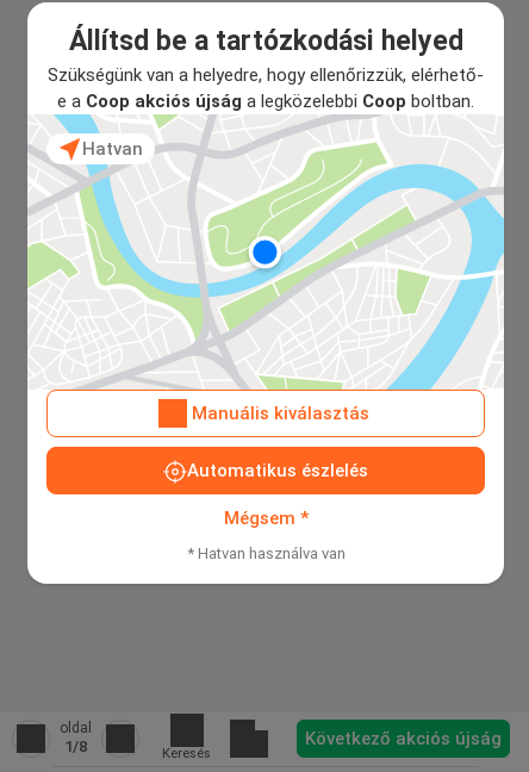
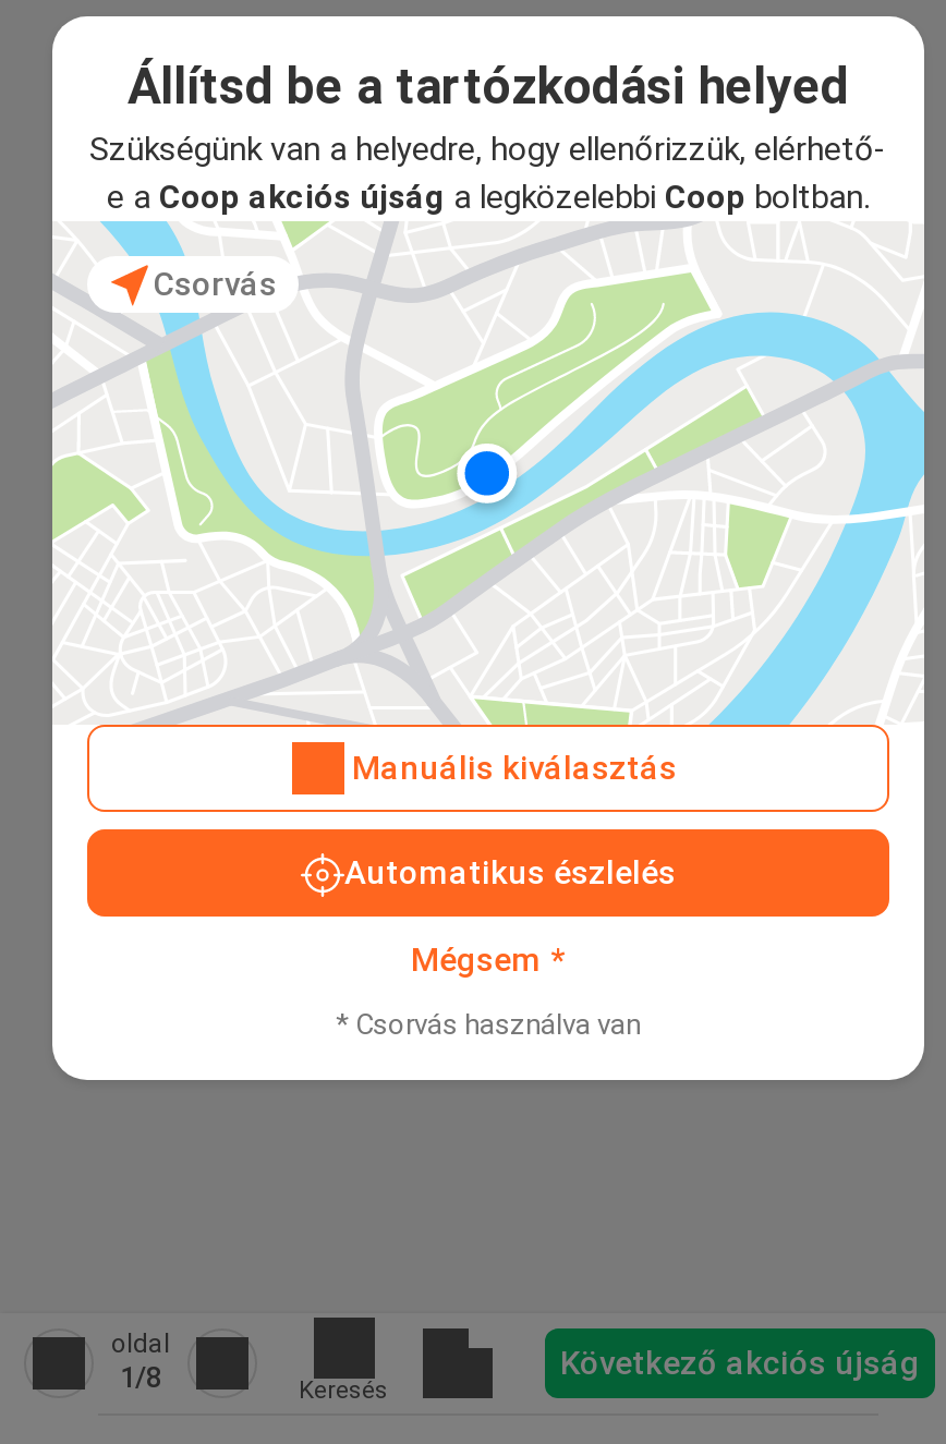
[82,138,143,159] Hatvan -> [153,264,277,303] Csorvás
[186,545,345,563] * Hatvan használva van -> [336,1009,641,1041] * Csorvás használva van

